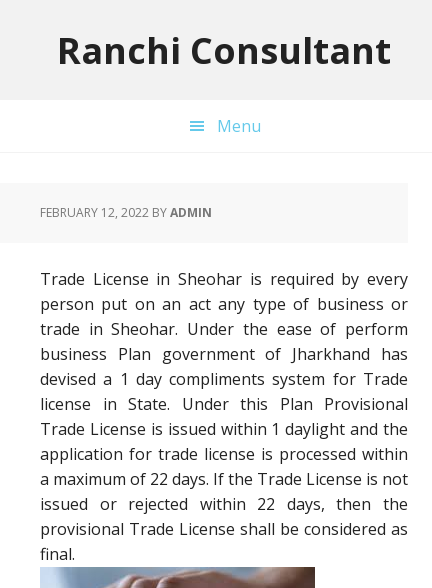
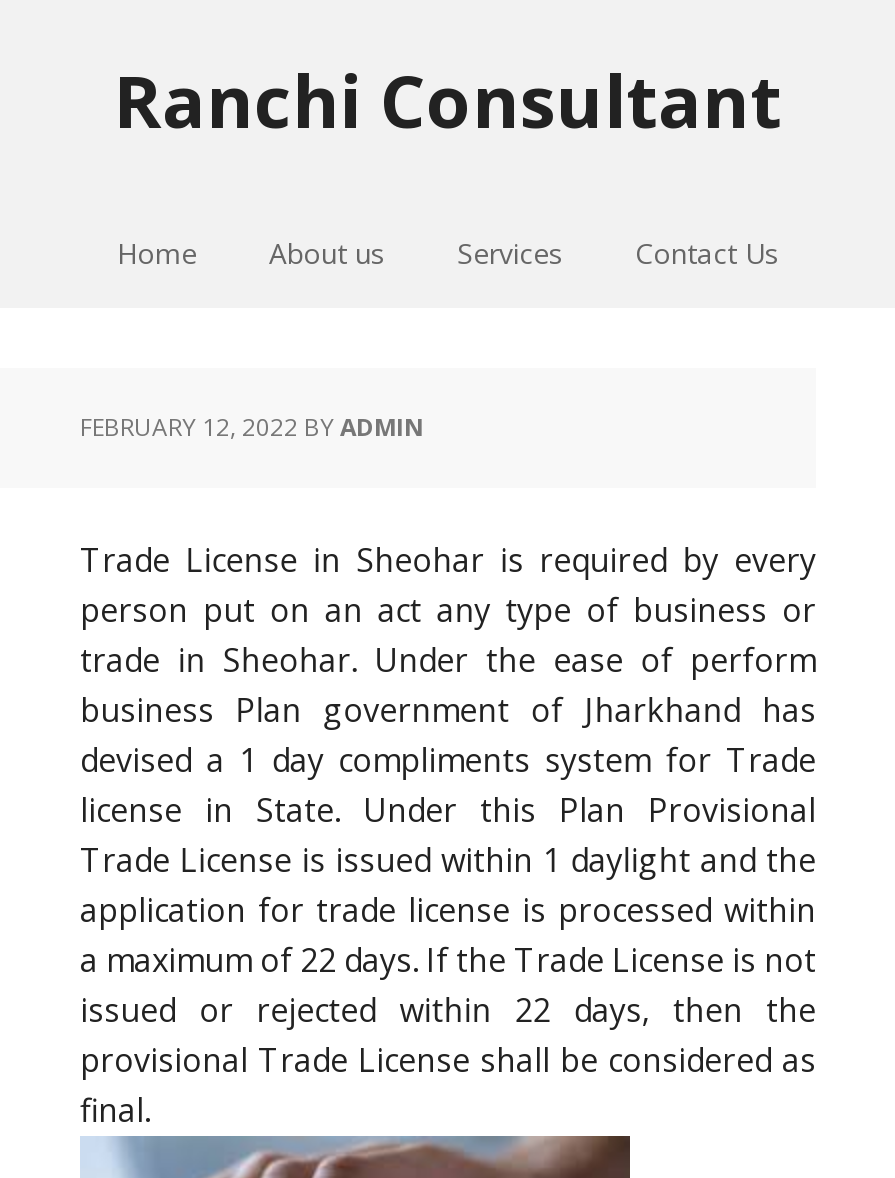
[217,115,261,137] Menu -> [117,234,779,272] Home | About us | Services | Contact Us

